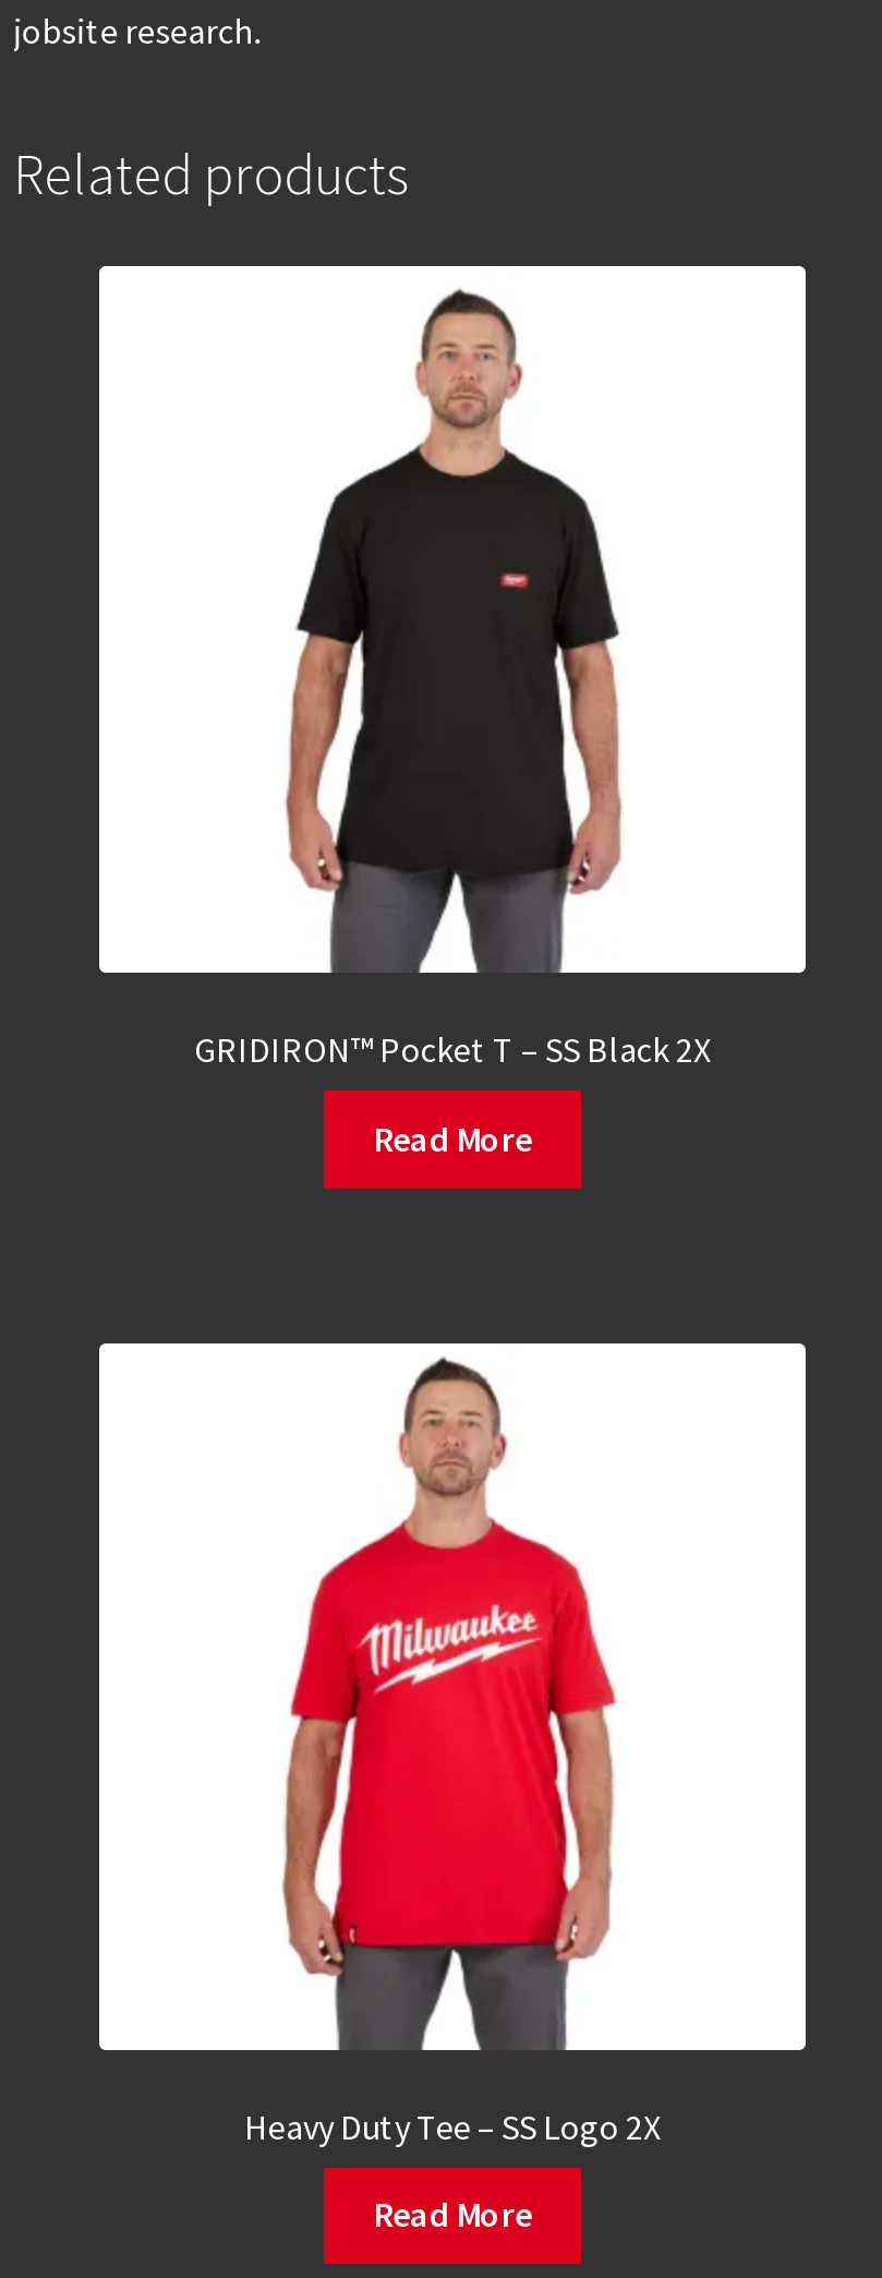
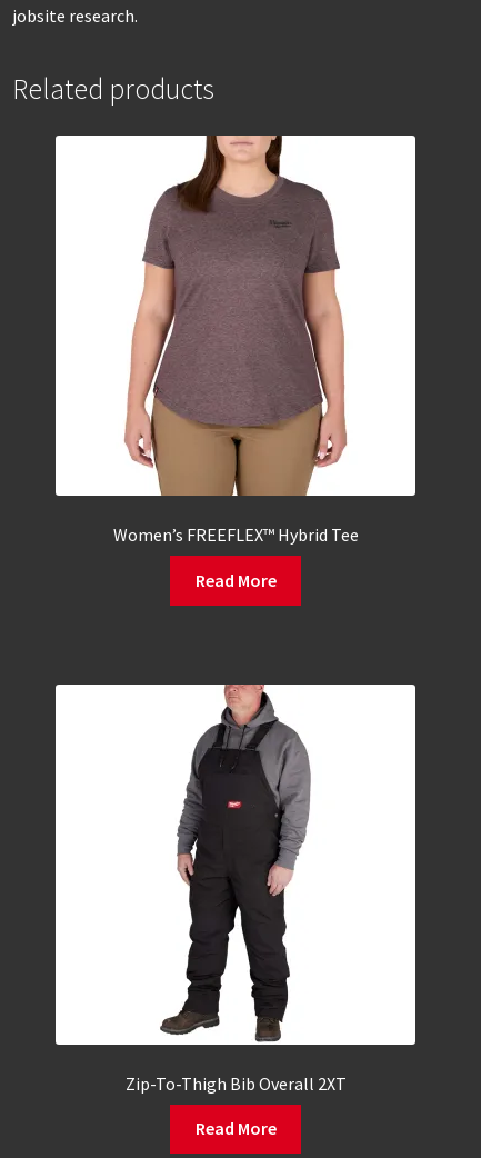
[194,264,711,1071] [image] | GRIDIRON™ Pocket T – SS Black 2X -> [113,134,358,546] [image] | Women’s FREEFLEX™ Hybrid Tee
[244,1341,661,2148] [image] | Heavy Duty Tee – SS Logo 2X -> [125,683,346,1095] [image] | Zip-To-Thigh Bib Overall 2XT

